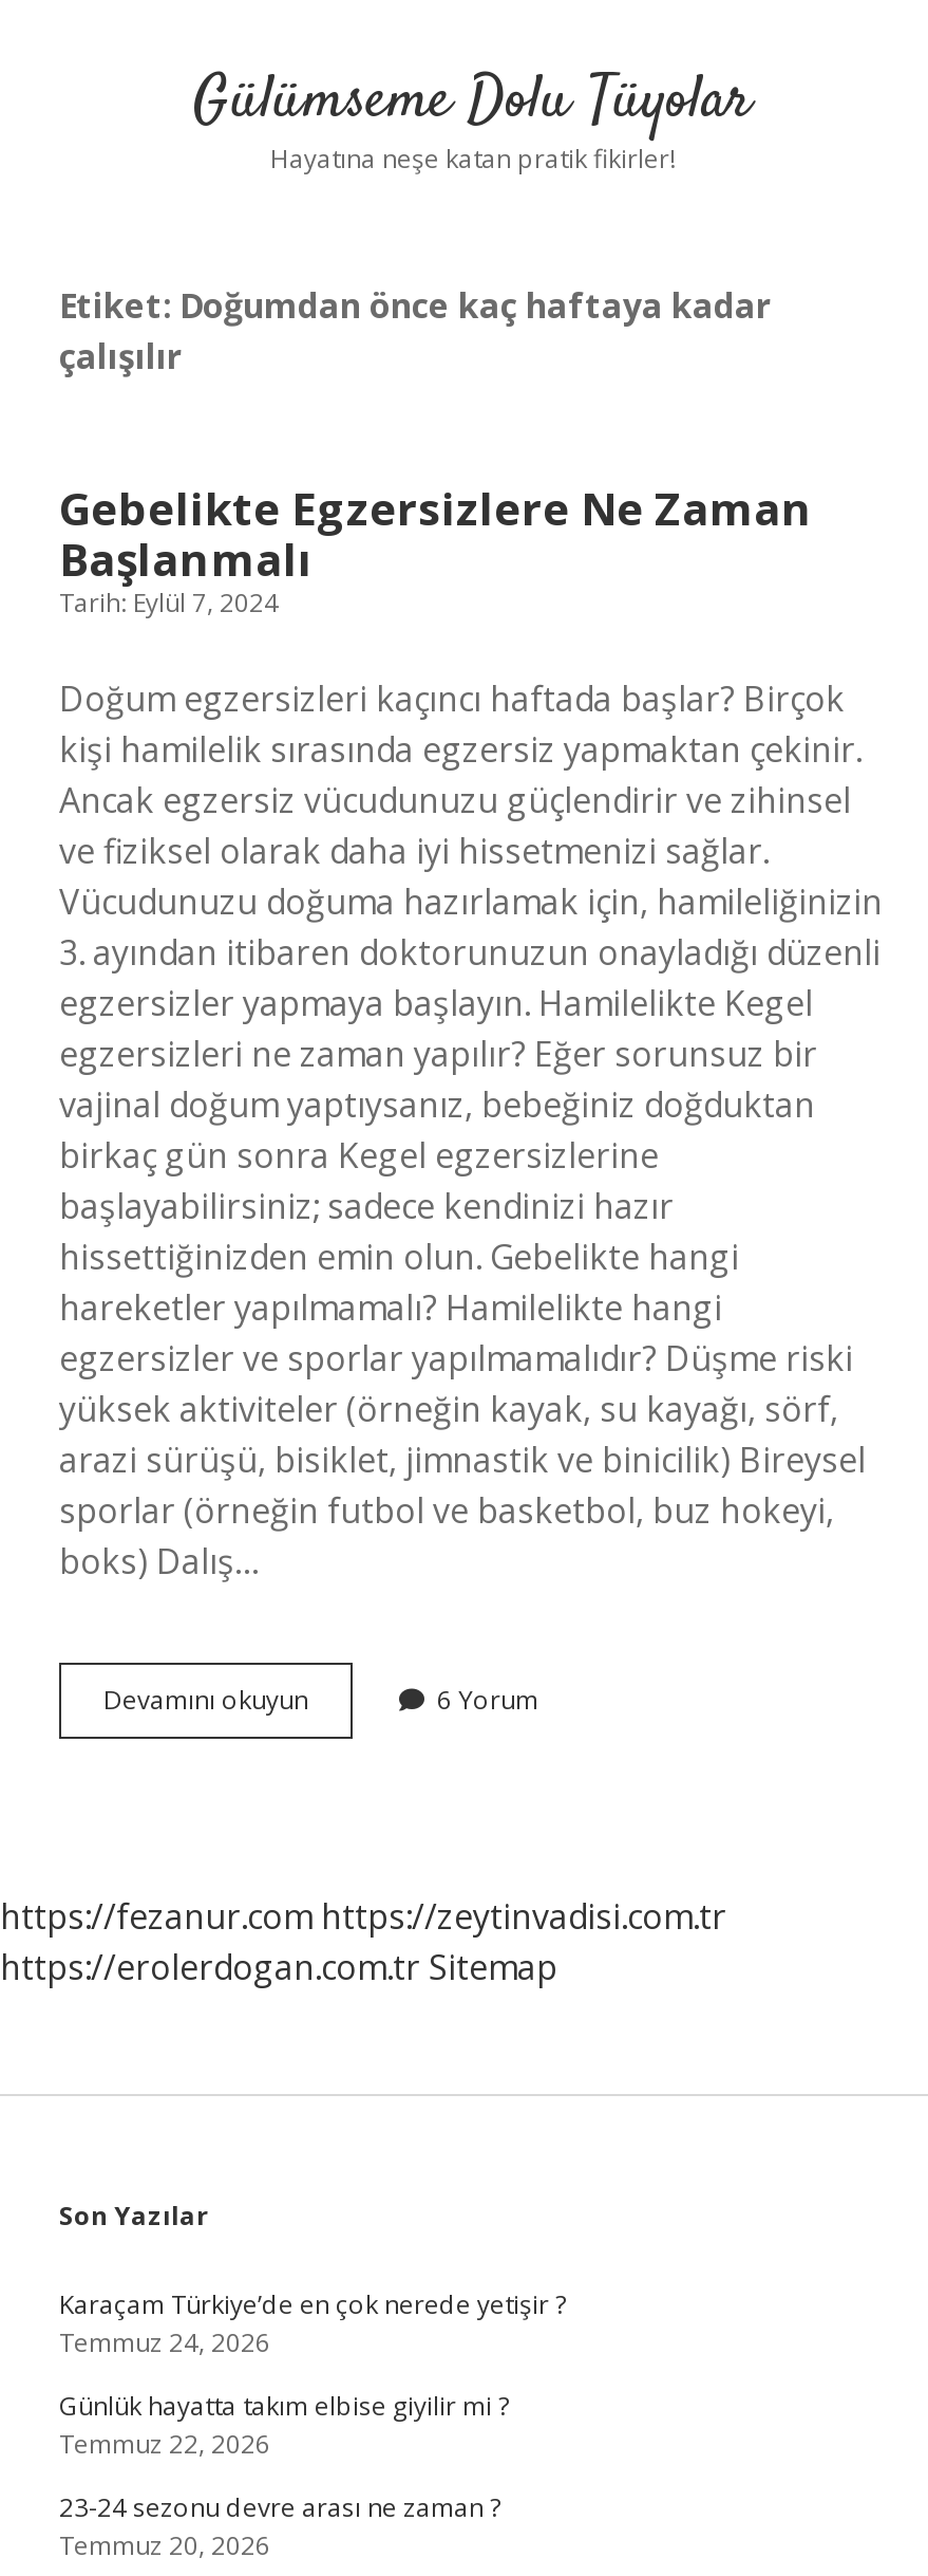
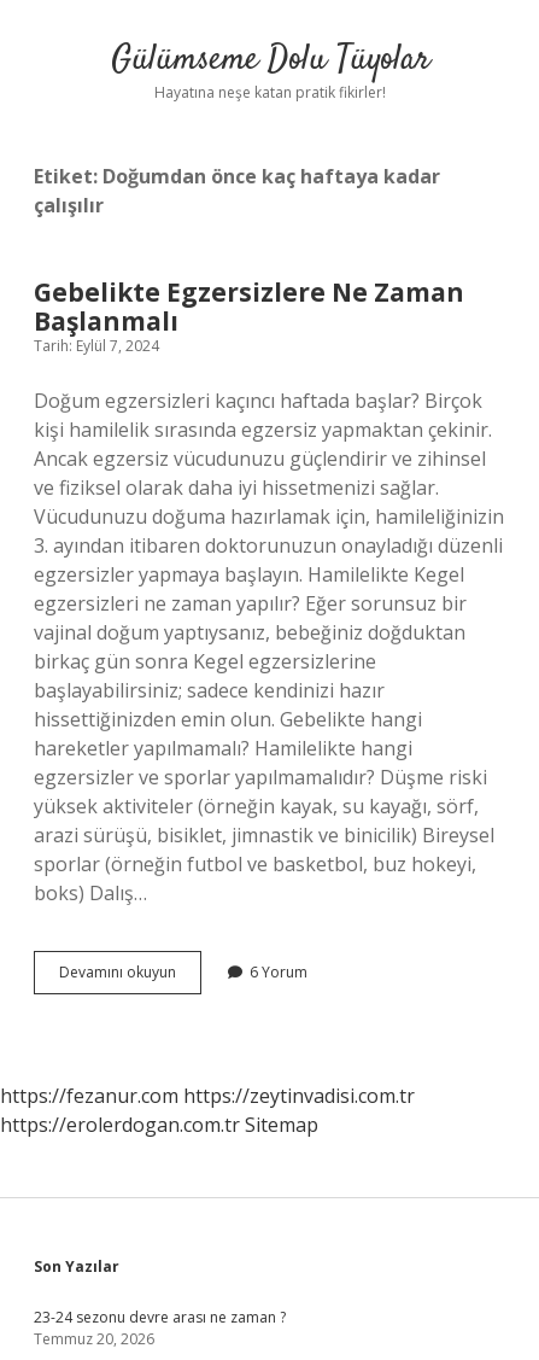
[59,2286,566,2462] Karaçam Türkiye’de en çok nerede yetişir ? | Temmuz 24, 2026 | Günlük hayatta takım elbise giyilir mi ? | Temmuz 22, 2026 -> none

